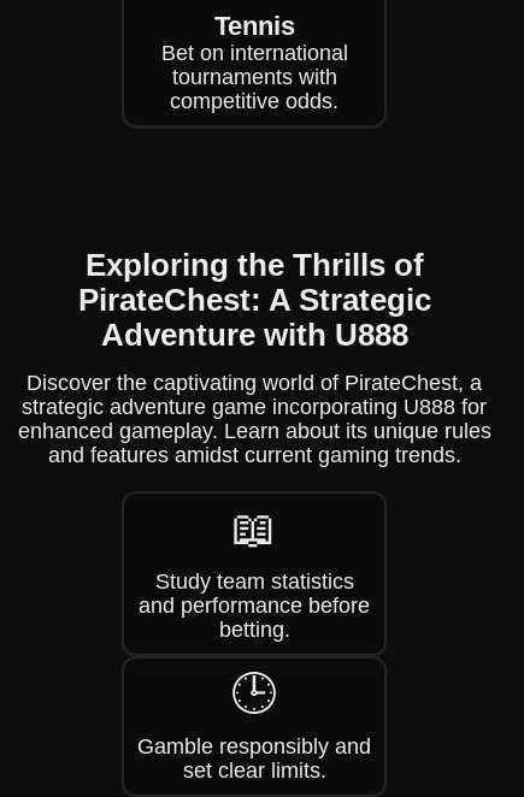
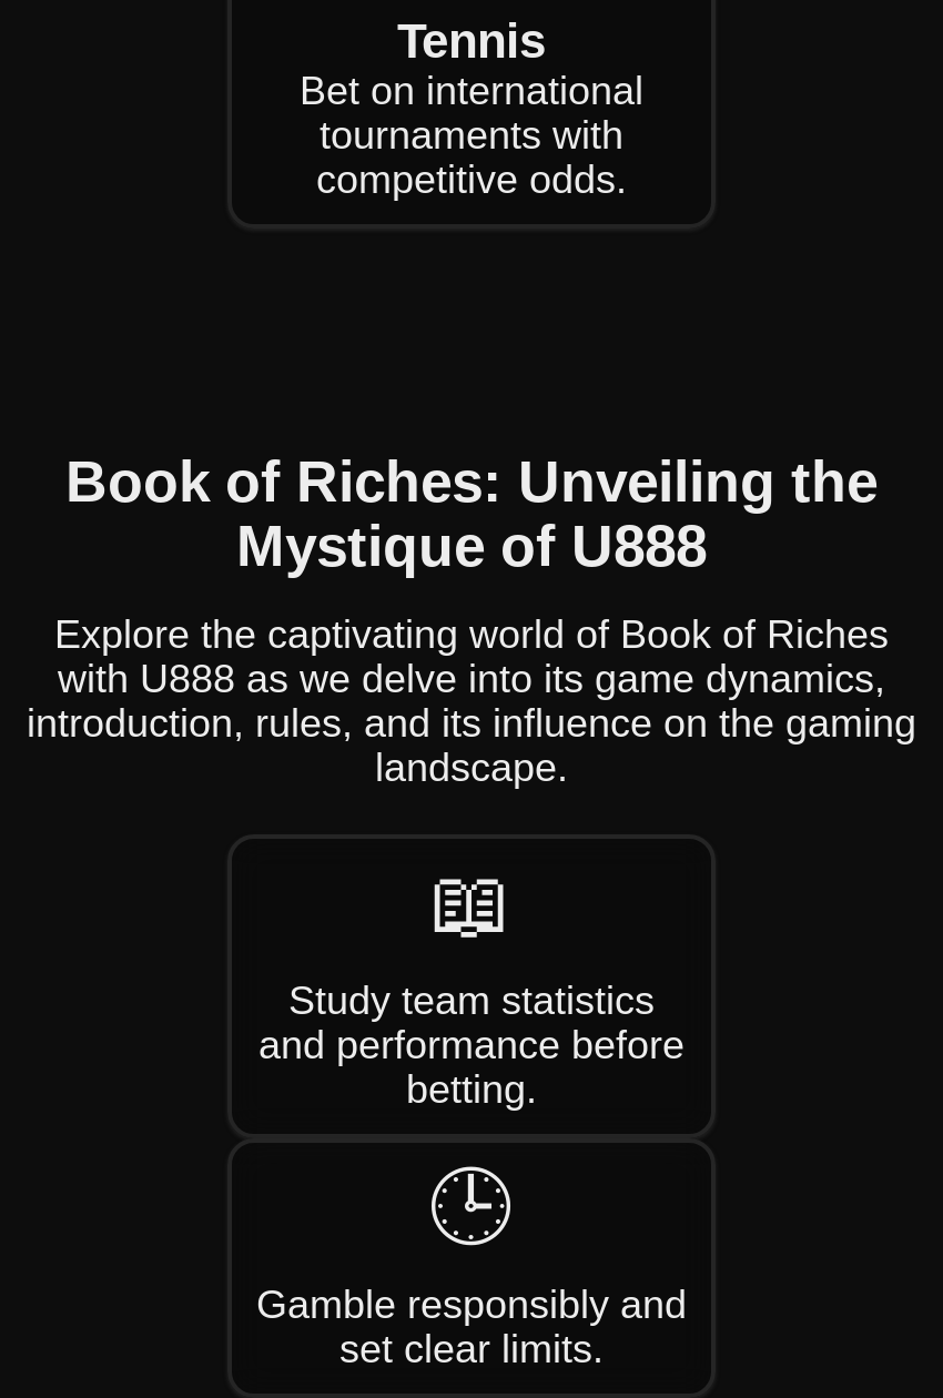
[78,247,431,353] Exploring the Thrills of | PirateChest: A Strategic | Adventure with U888 -> [65,448,878,579] Book of Riches: Unveiling the | Mystique of U888
[17,371,491,467] Discover the captivating world of PirateChest, a | strategic adventure game incorporating U888 for | enhanced gameplay. Learn about its unique rules | and features amidst current gaming trends. -> [27,612,916,790] Explore the captivating world of Book of Riches | with U888 as we delve into its game dynamics, | introduction, rules, and its influence on the gaming | landscape.

